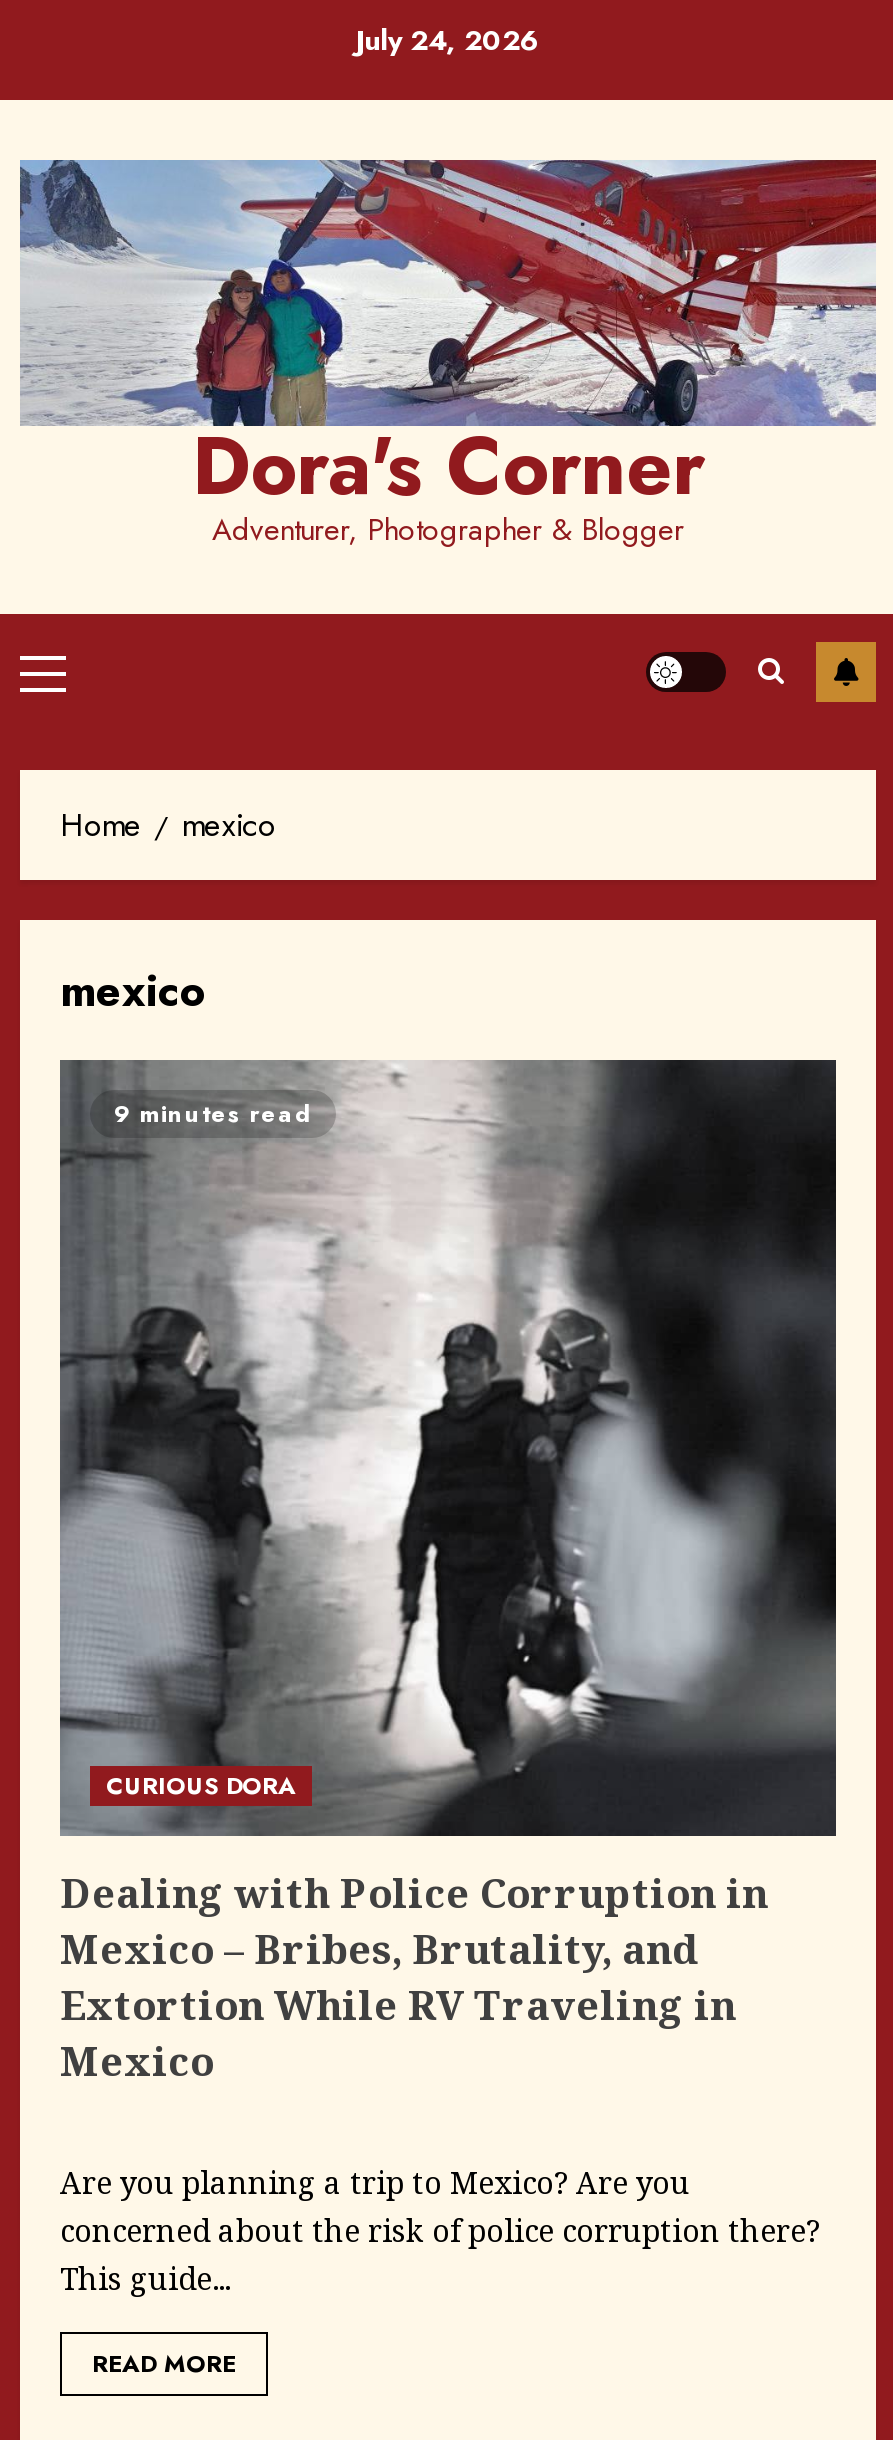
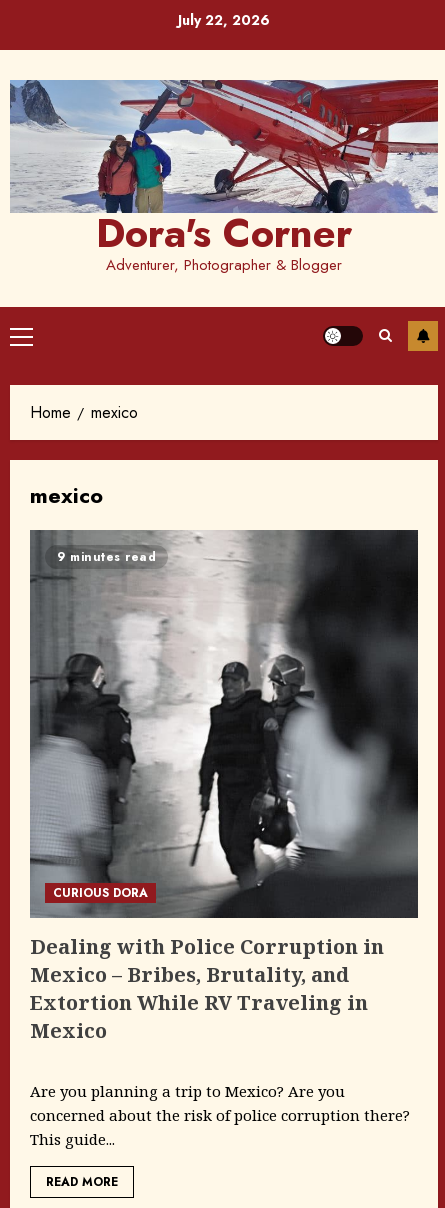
[356,20,540,60] July 24, 2026 -> [178,10,270,30] July 22, 2026

